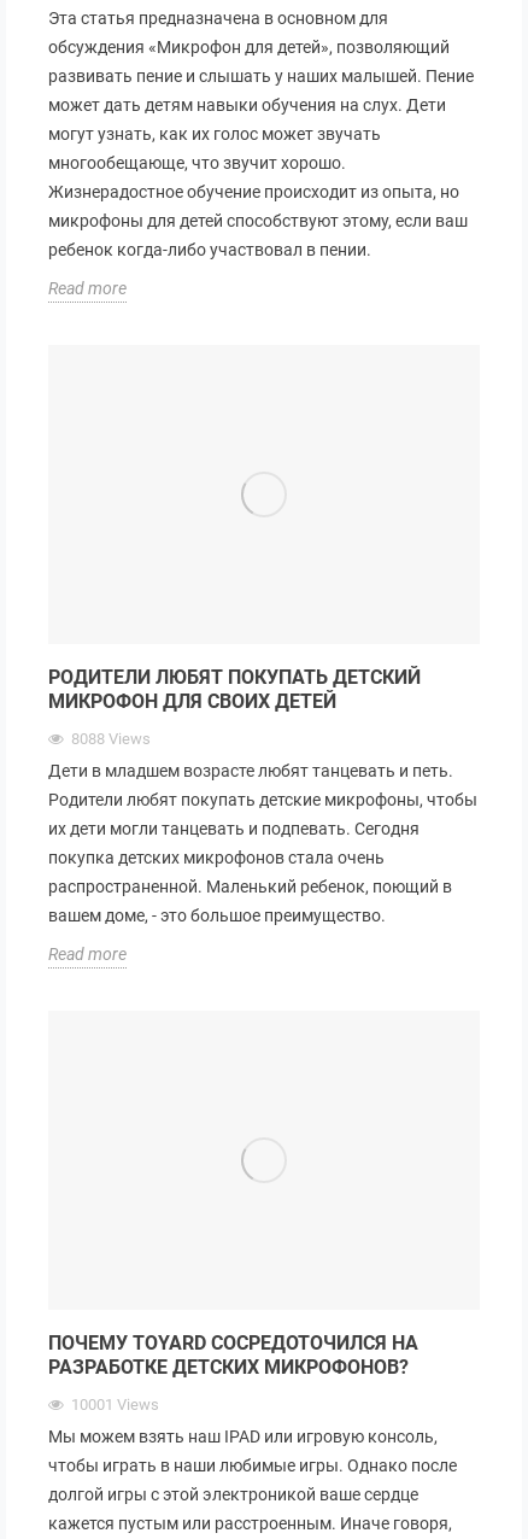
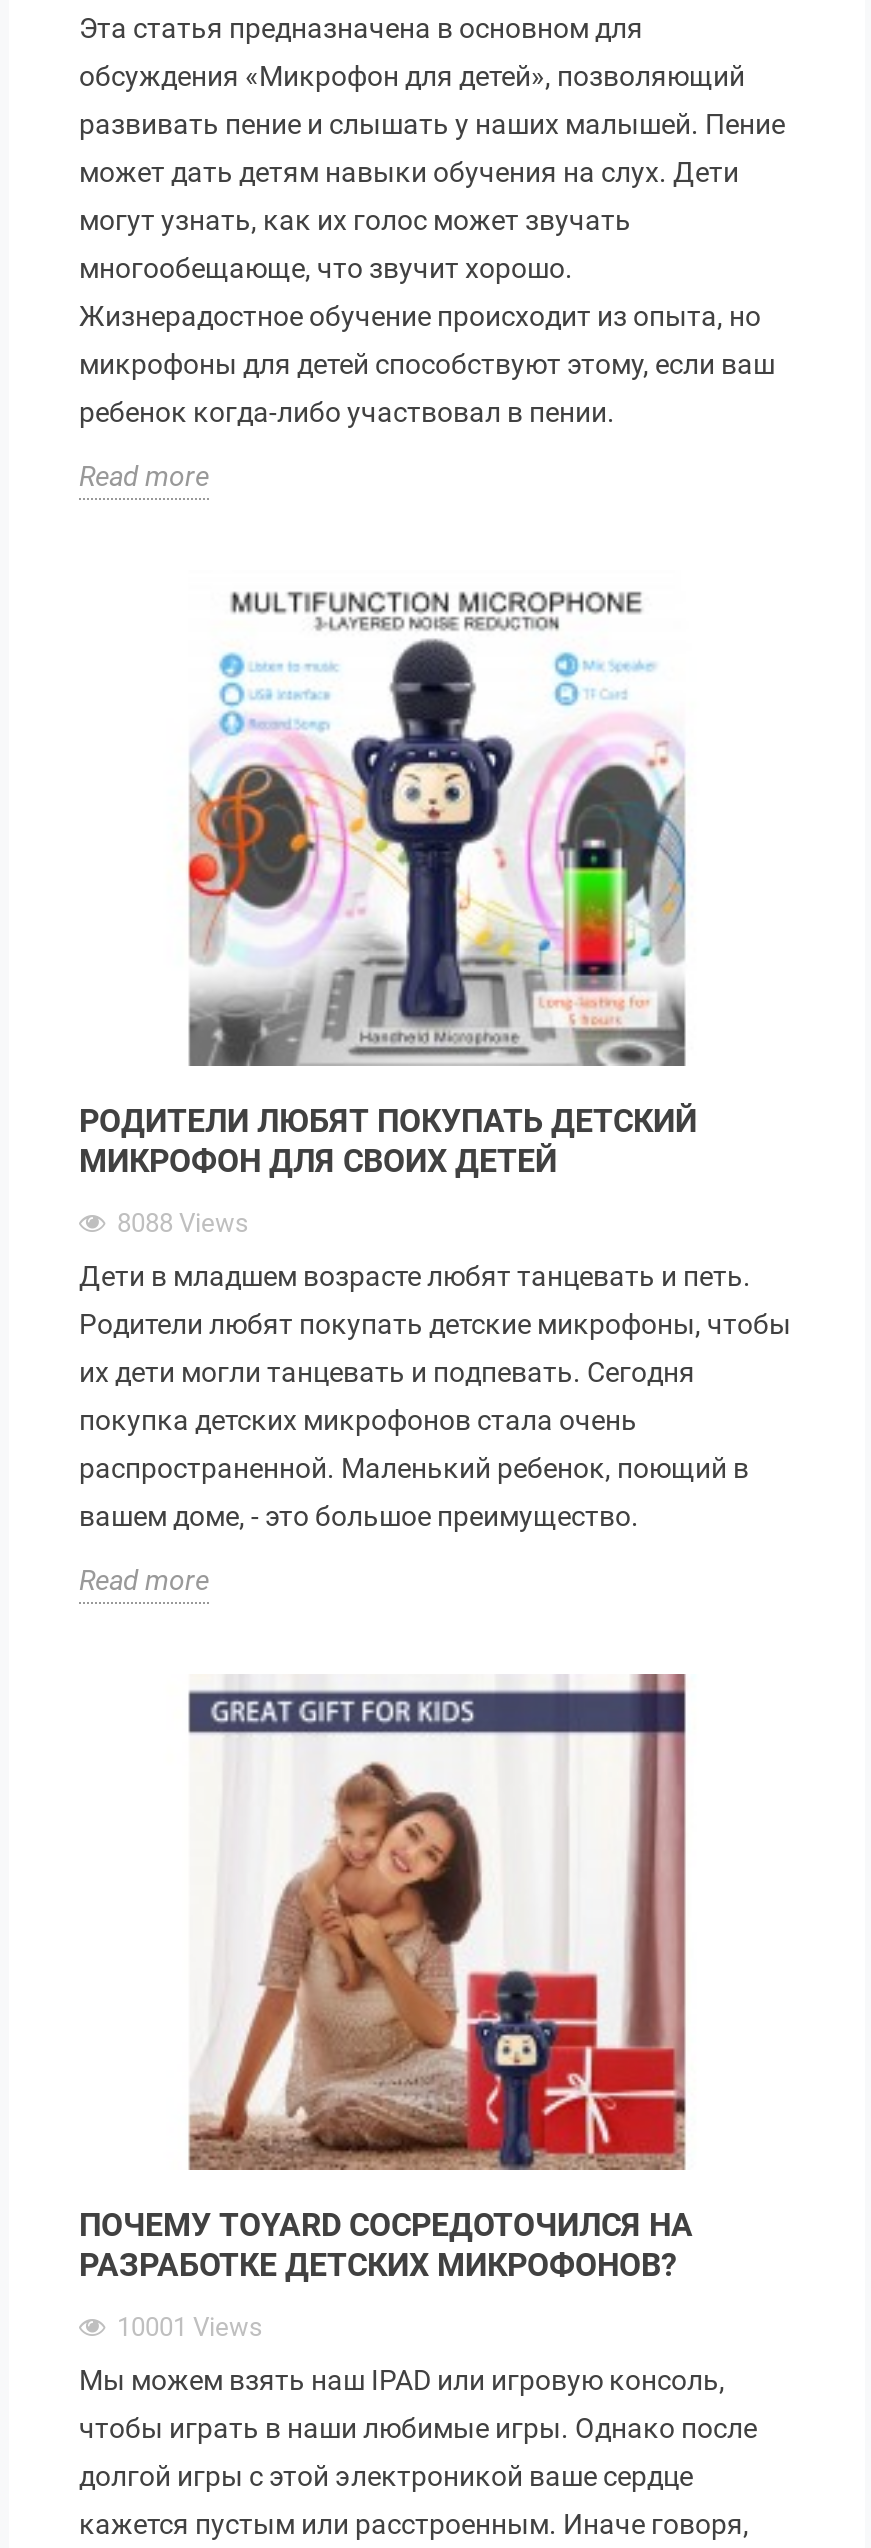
none -> [187,590,687,1068] [image]
none -> [187,1672,687,2172] [image]

